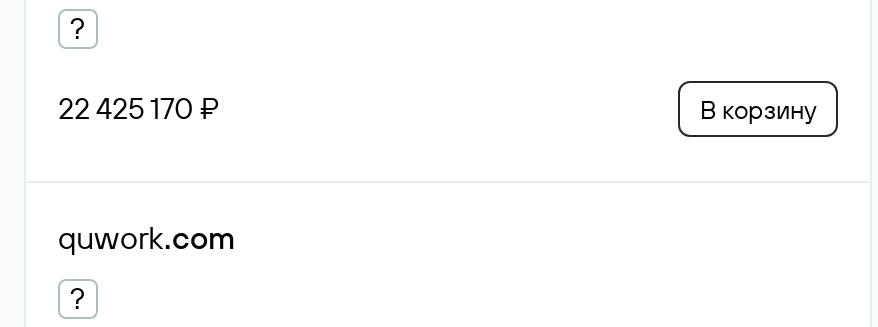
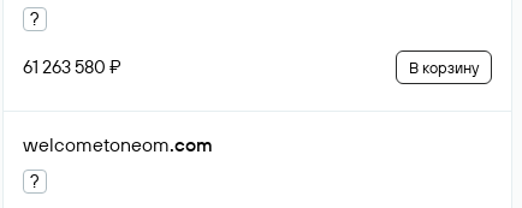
[58,89,220,127] 22 425 170 ₽ -> [23,55,121,78] 61 263 580 ₽
[58,217,236,257] quwork.com -> [23,132,213,156] welcometoneom.com

